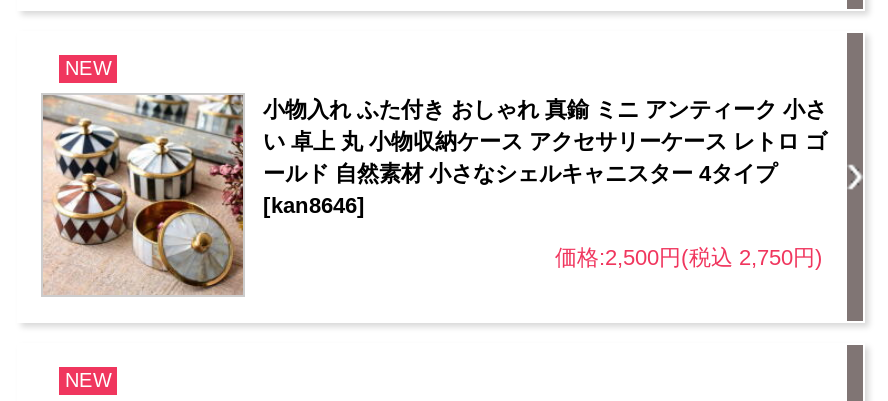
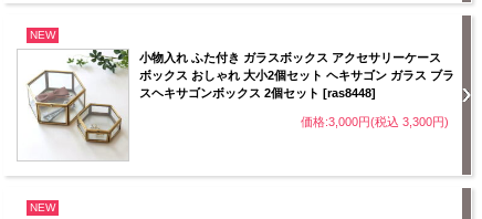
[41,93,827,295] [image] | 小物入れ ふた付き おしゃれ 真鍮 ミニ アンティーク 小さ | い 卓上 丸 小物収納ケース アクセサリーケース レトロ ゴ | ールド 自然素材 小さなシェルキャニスター 4タイプ | [kan8646] -> [18,49,454,160] [image] | 小物入れ ふた付き ガラスボックス アクセサリーケース | ボックス おしゃれ 大小2個セット ヘキサゴン ガラス ブラ | スヘキサゴンボックス 2個セット [ras8448]
[555,244,823,268] 価格:2,500円(税込 2,750円) -> [301,115,449,128] 価格:3,000円(税込 3,300円)

